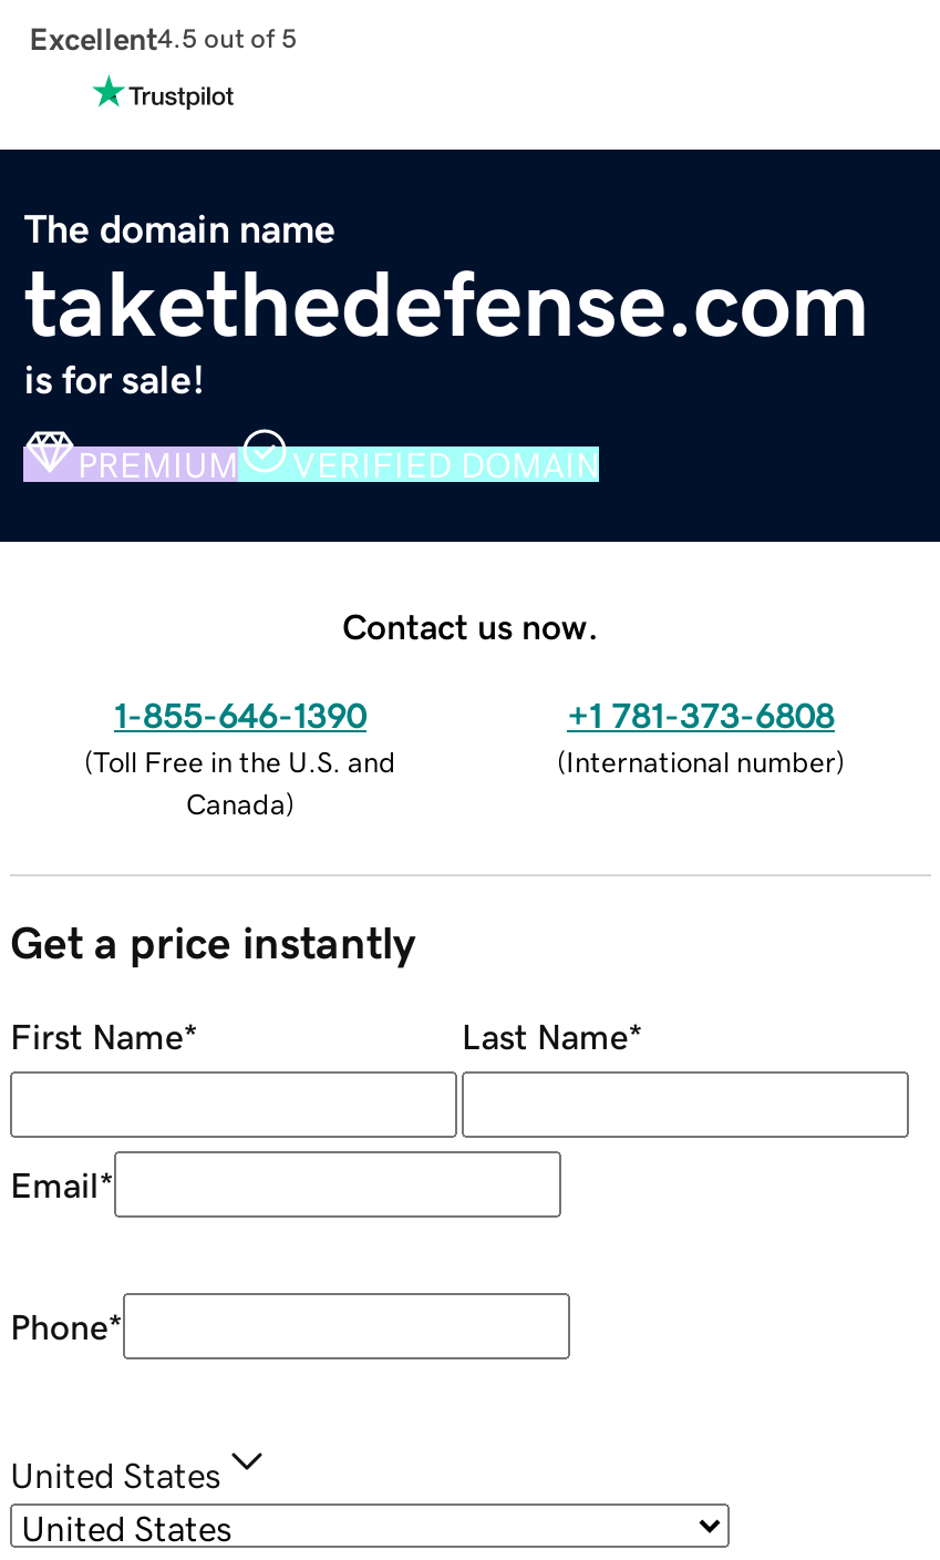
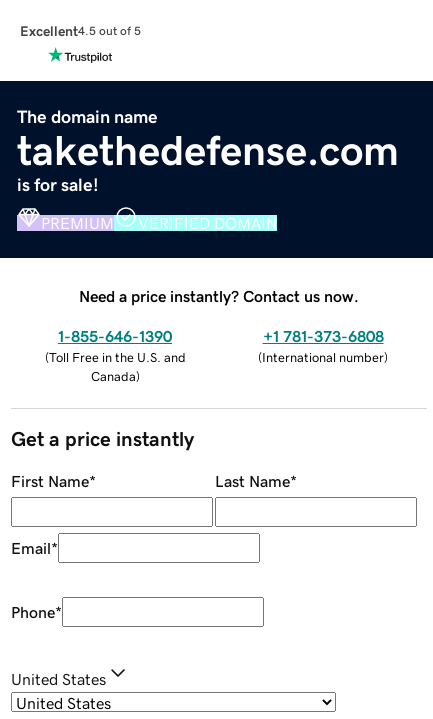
[342,607,599,643] Contact us now. -> [79,288,359,304] Need a price instantly? Contact us now.

